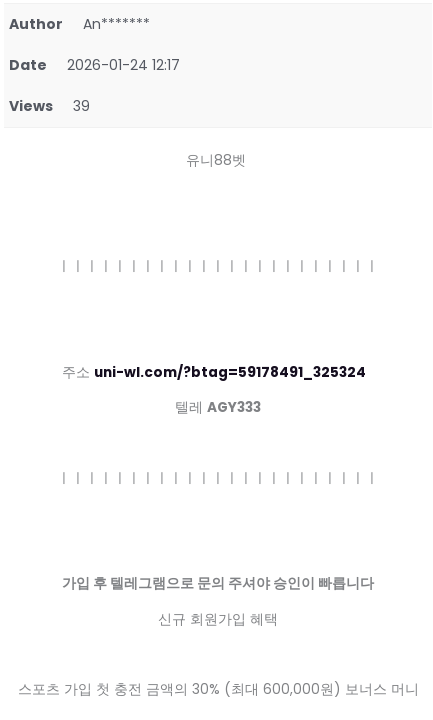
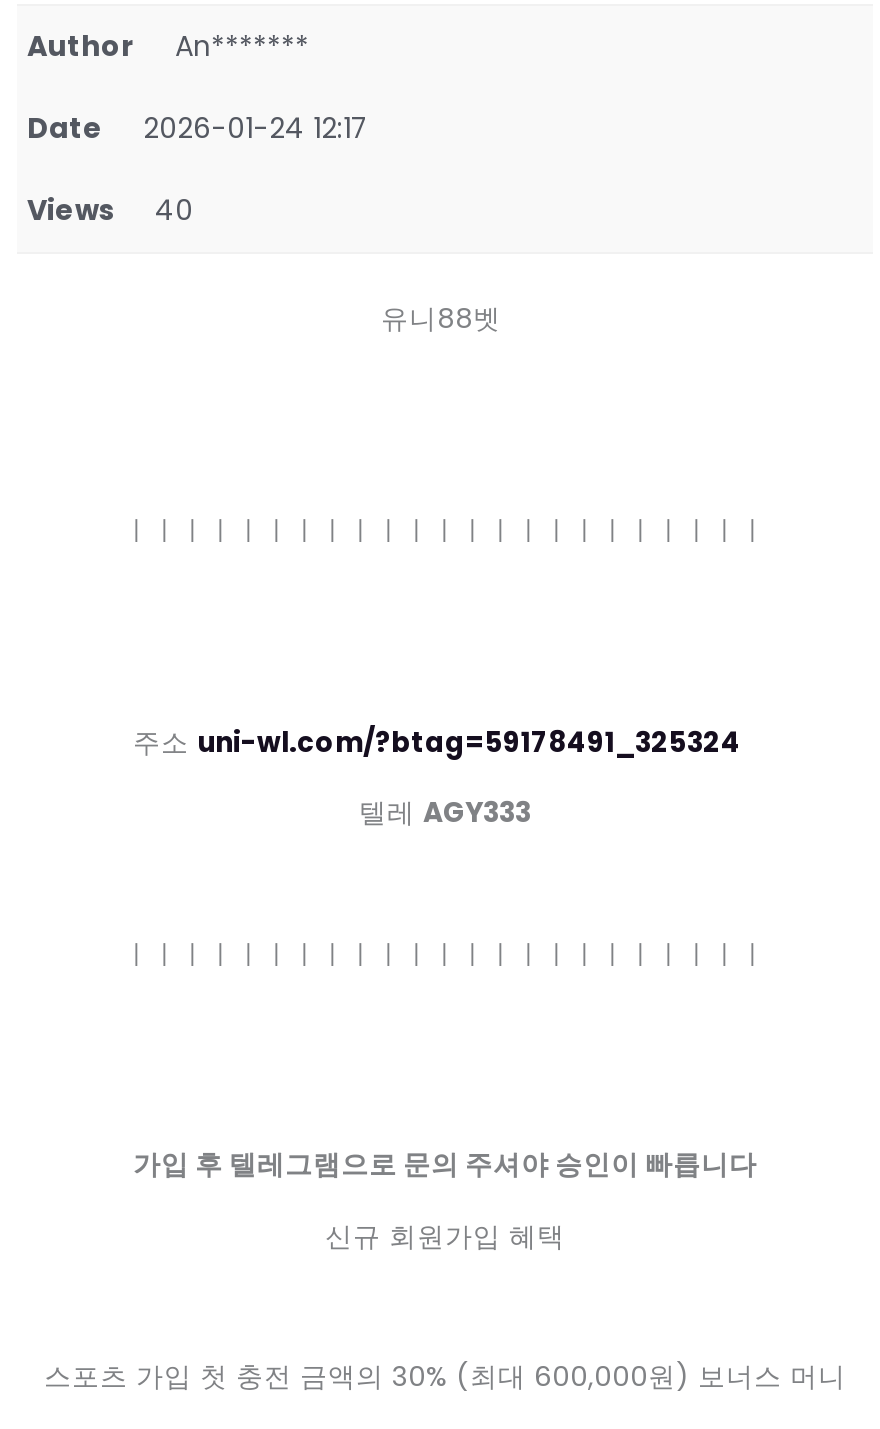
[9,96,90,116] Views 39 -> [27,190,193,230] Views 40

